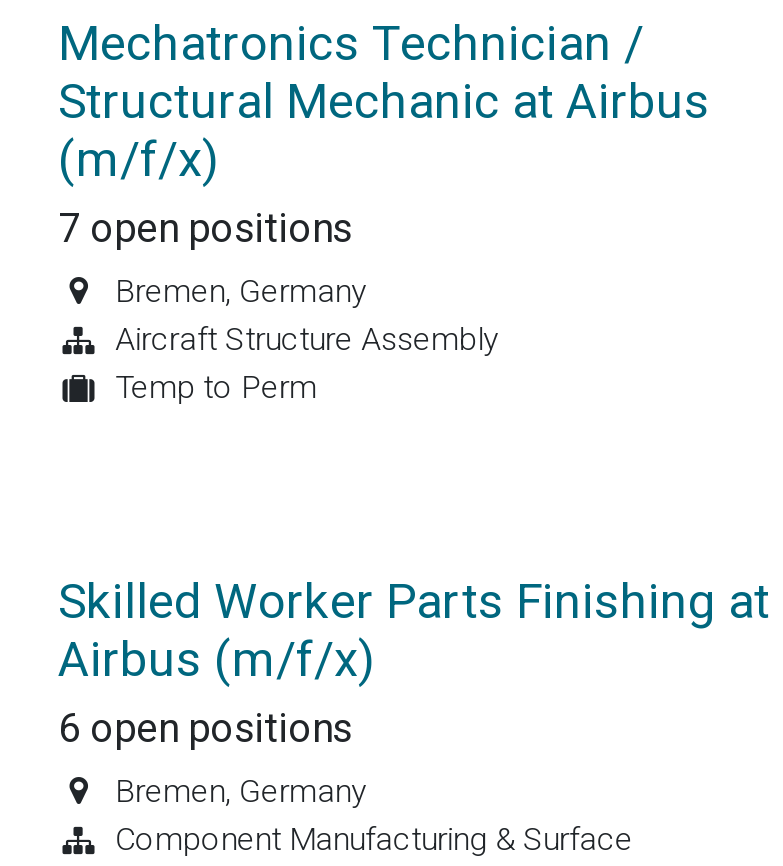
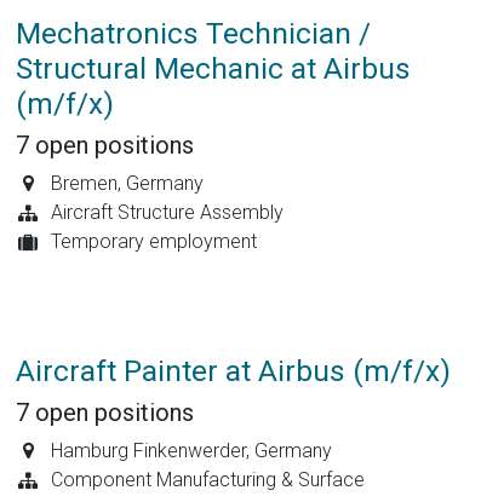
[115,368,317,406] Temp to Perm -> [50,230,256,253] Temporary employment
[58,572,770,810] Skilled Worker Parts Finishing at | Airbus (m/f/x) | 6 open positions | Bremen, Germany -> [16,353,451,462] Aircraft Painter at Airbus (m/f/x) | 7 open positions | Hamburg Finkenwerder, Germany

